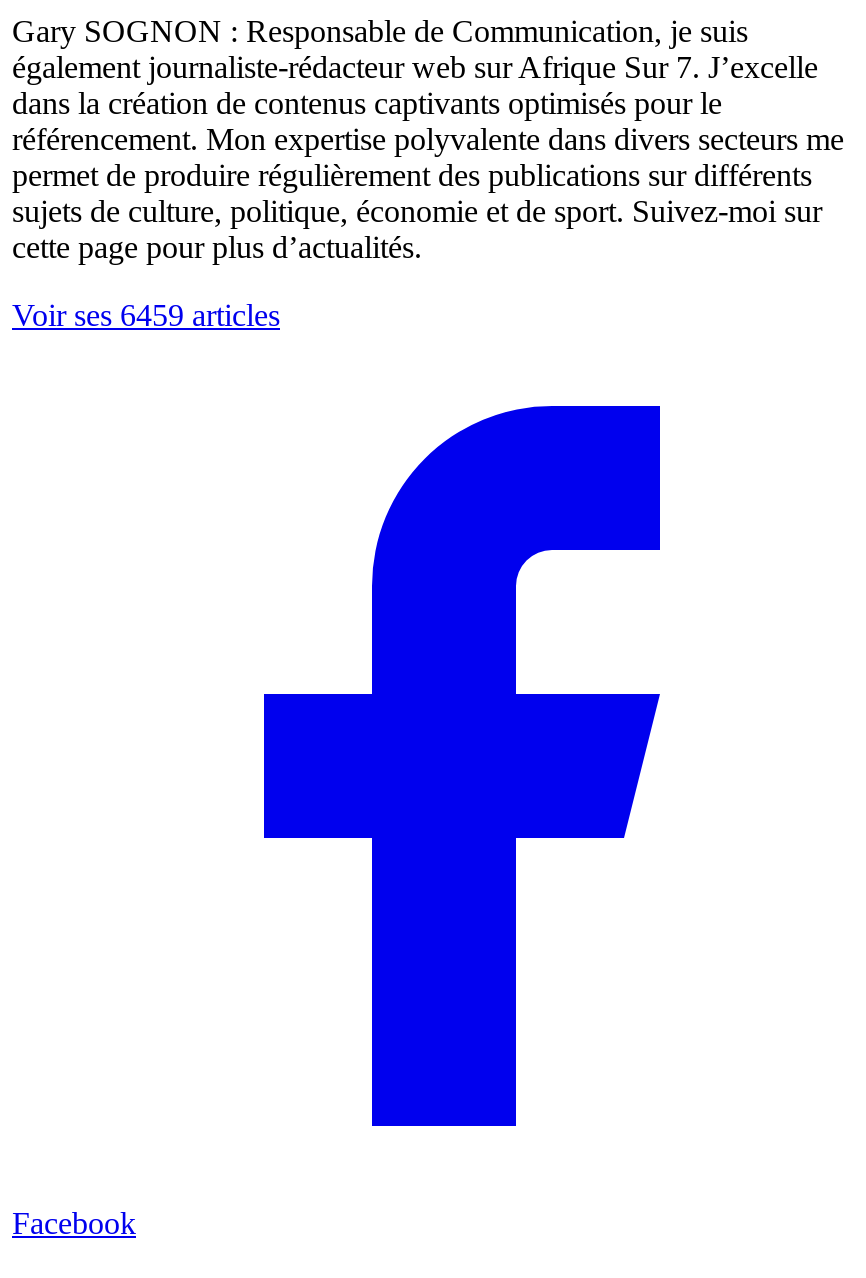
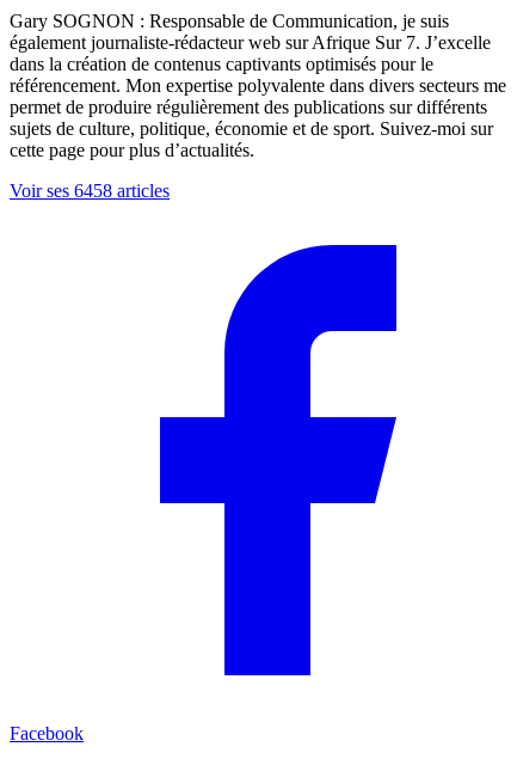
[12,297,280,331] Voir ses 6459 articles -> [10,180,170,200] Voir ses 6458 articles

